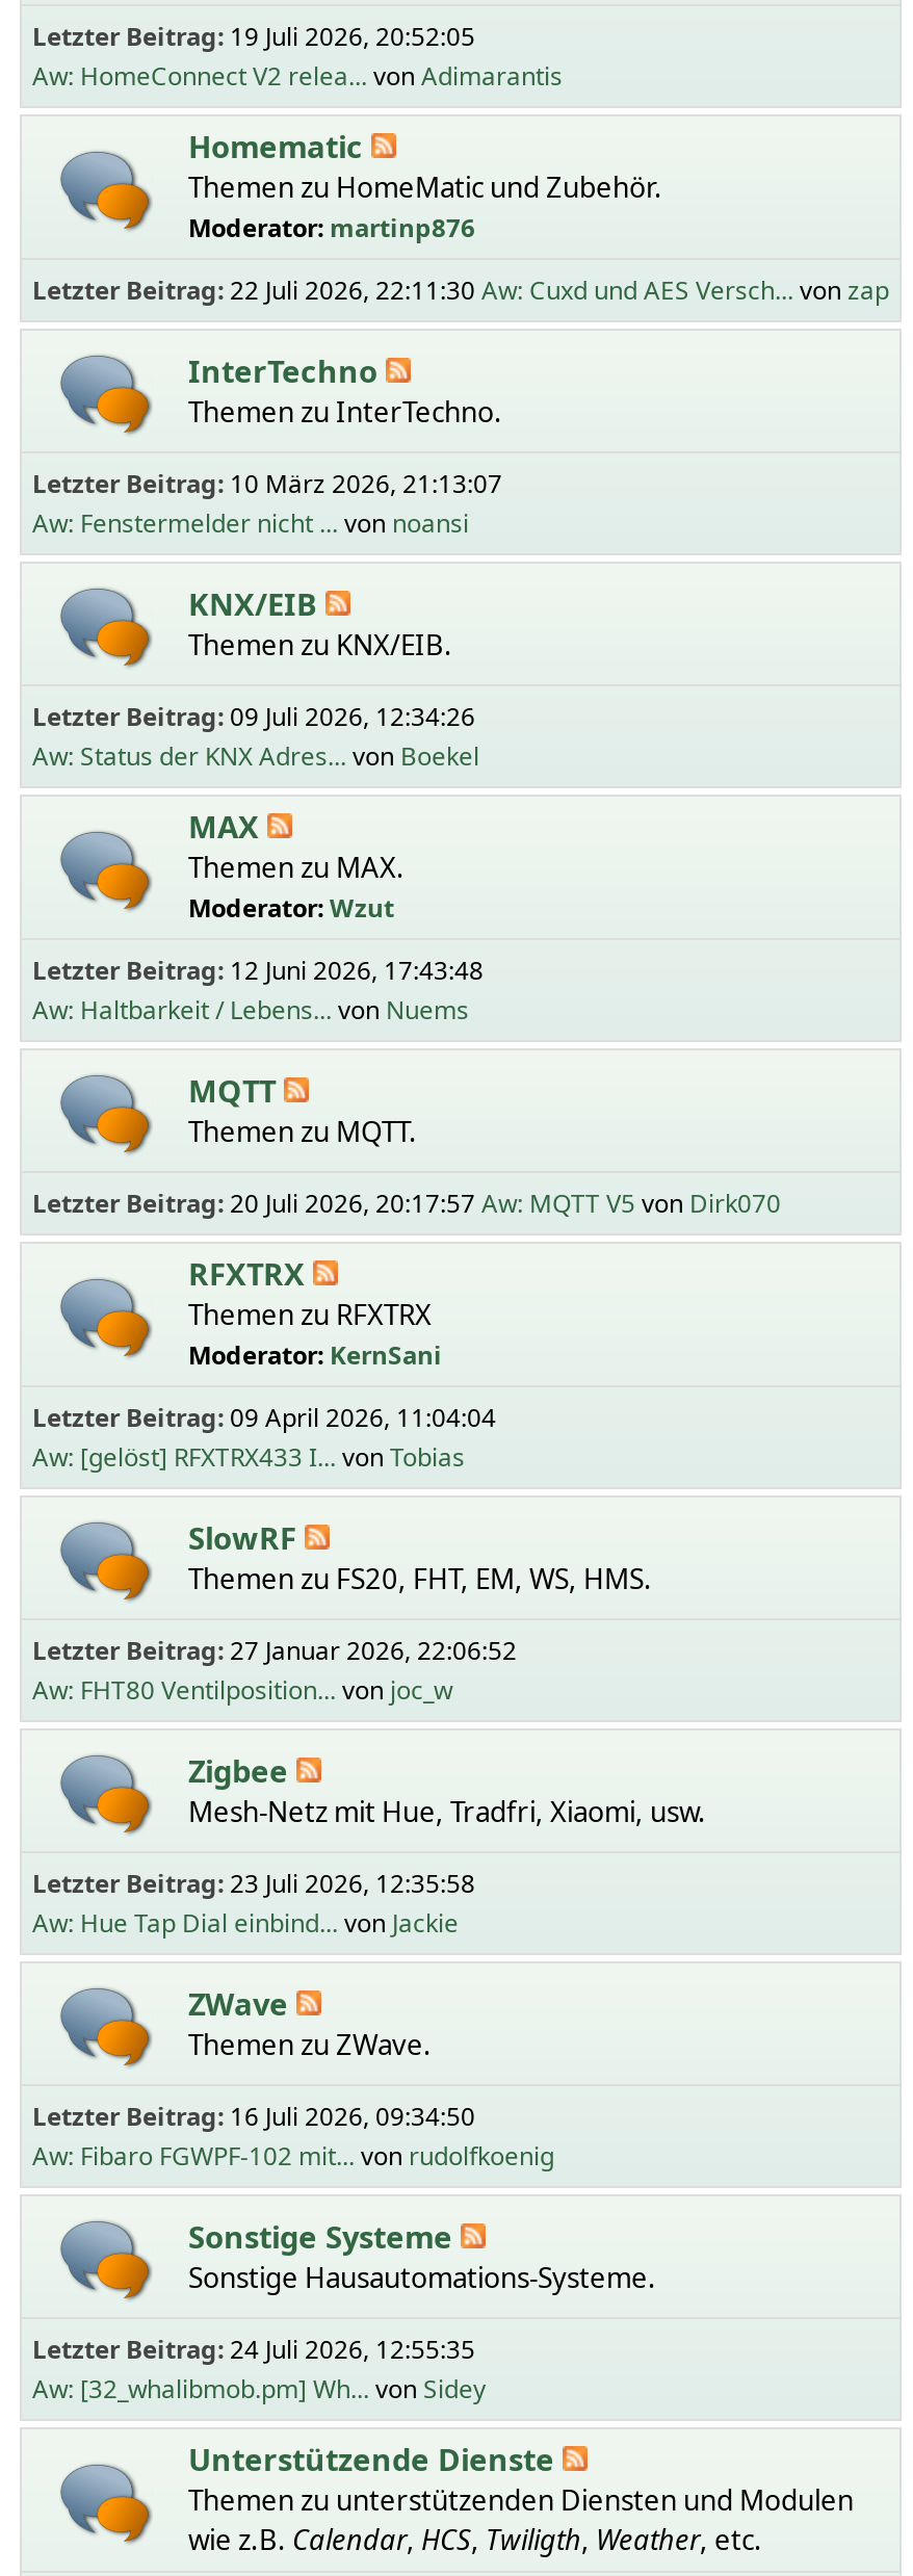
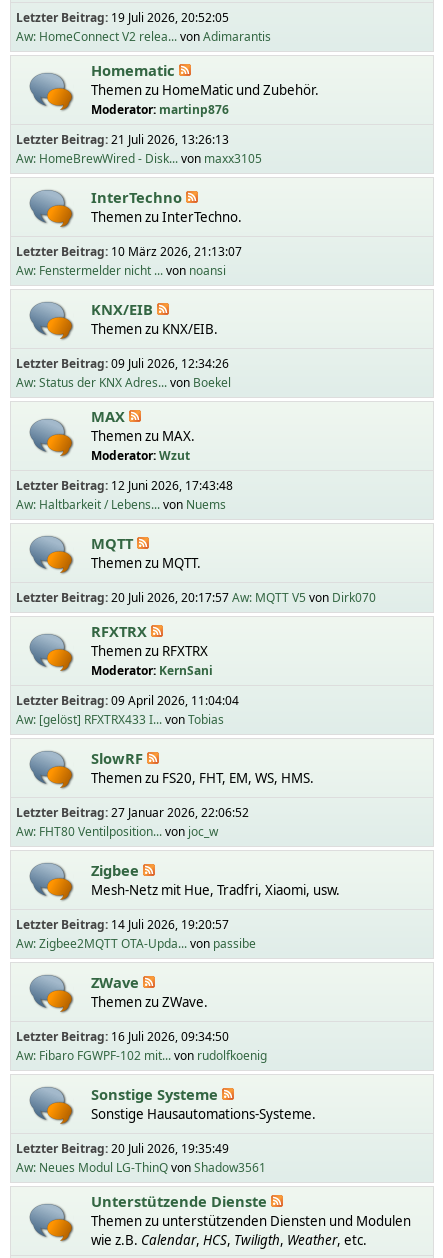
[32,272,889,308] Letzter Beitrag: 22 Juli 2026, 22:11:30 Aw: Cuxd und AES Versch... von zap -> [16,131,262,167] Letzter Beitrag: 21 Juli 2026, 13:26:13 | Aw: HomeBrewWired - Disk... von maxx3105
[32,1866,475,1941] Letzter Beitrag: 23 Juli 2026, 12:35:58 | Aw: Hue Tap Dial einbind... von Jackie -> [16,916,256,952] Letzter Beitrag: 14 Juli 2026, 19:20:57 | Aw: Zigbee2MQTT OTA-Upda... von passibe
[32,2332,486,2406] Letzter Beitrag: 24 Juli 2026, 12:55:35 | Aw: [32_whalibmob.pm] Wh... von Sidey -> [16,1140,266,1176] Letzter Beitrag: 20 Juli 2026, 19:35:49 | Aw: Neues Modul LG-ThinQ von Shadow3561

